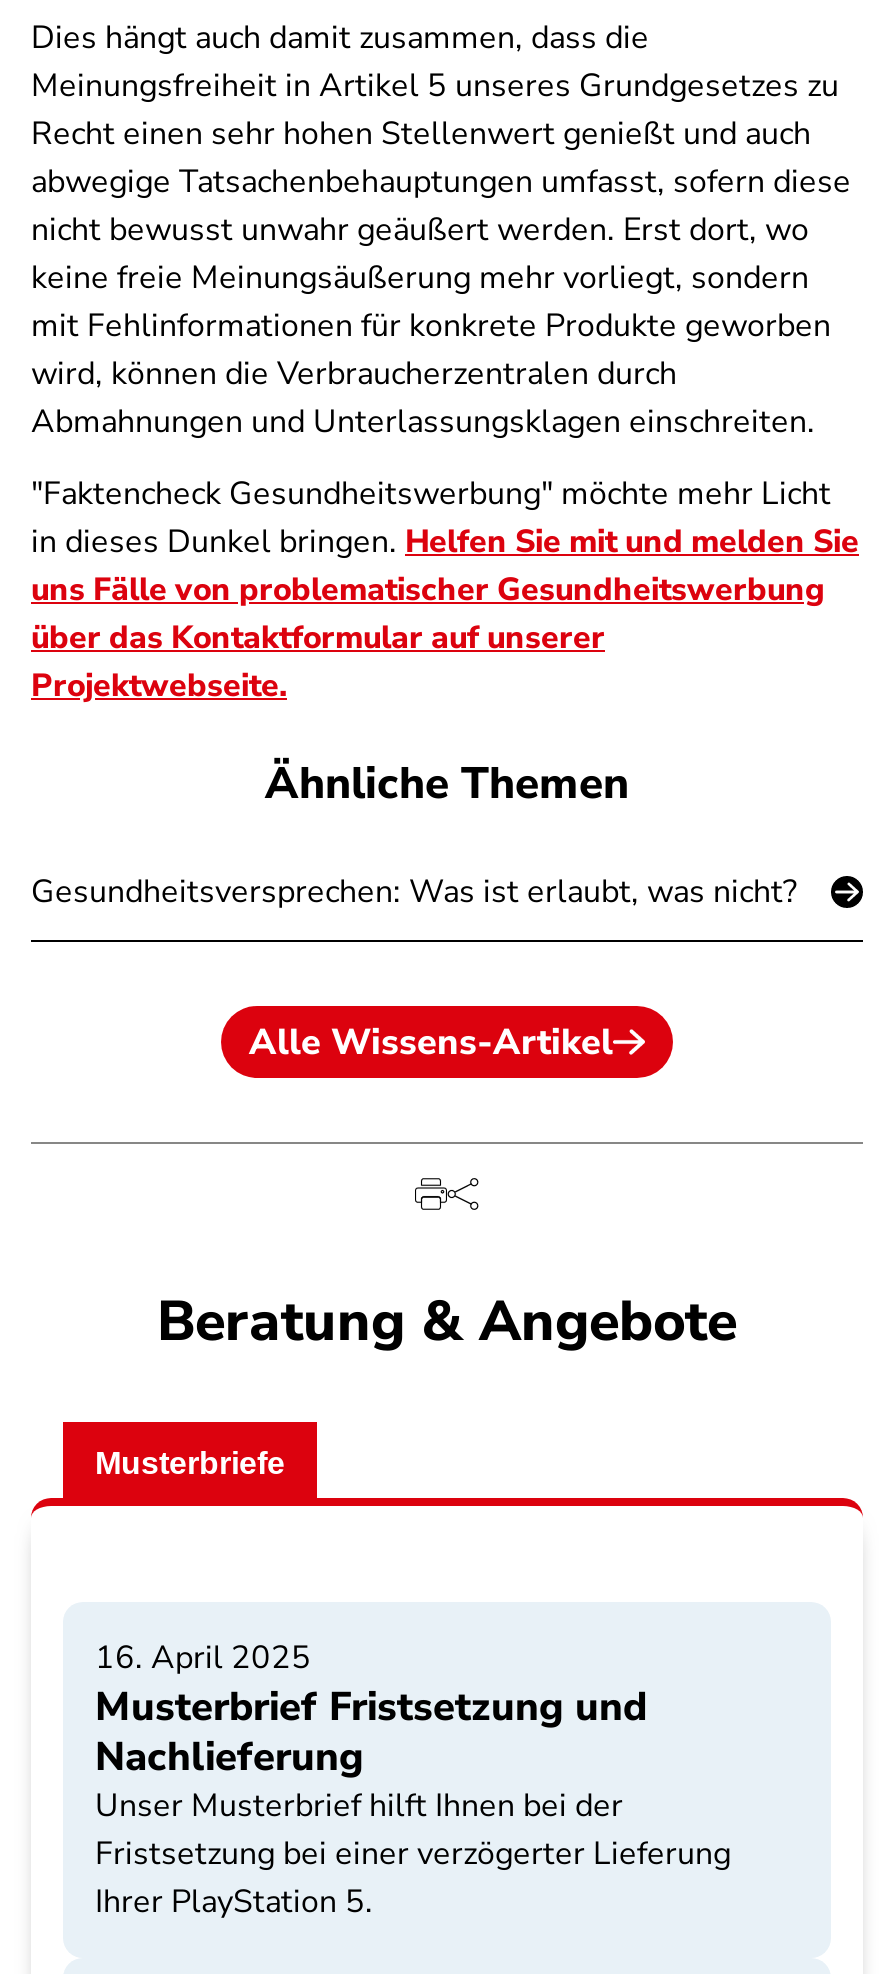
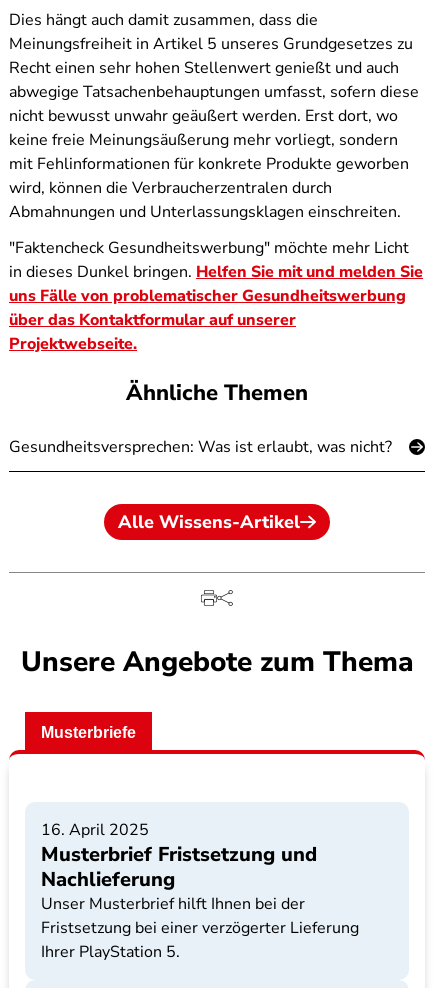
[157,1284,737,1360] Beratung & Angebote -> [20,643,413,681] Unsere Angebote zum Thema

